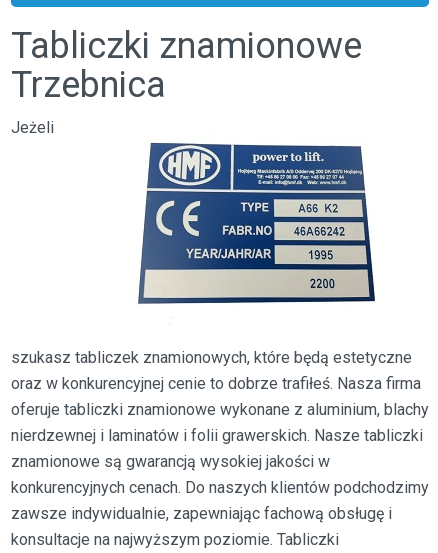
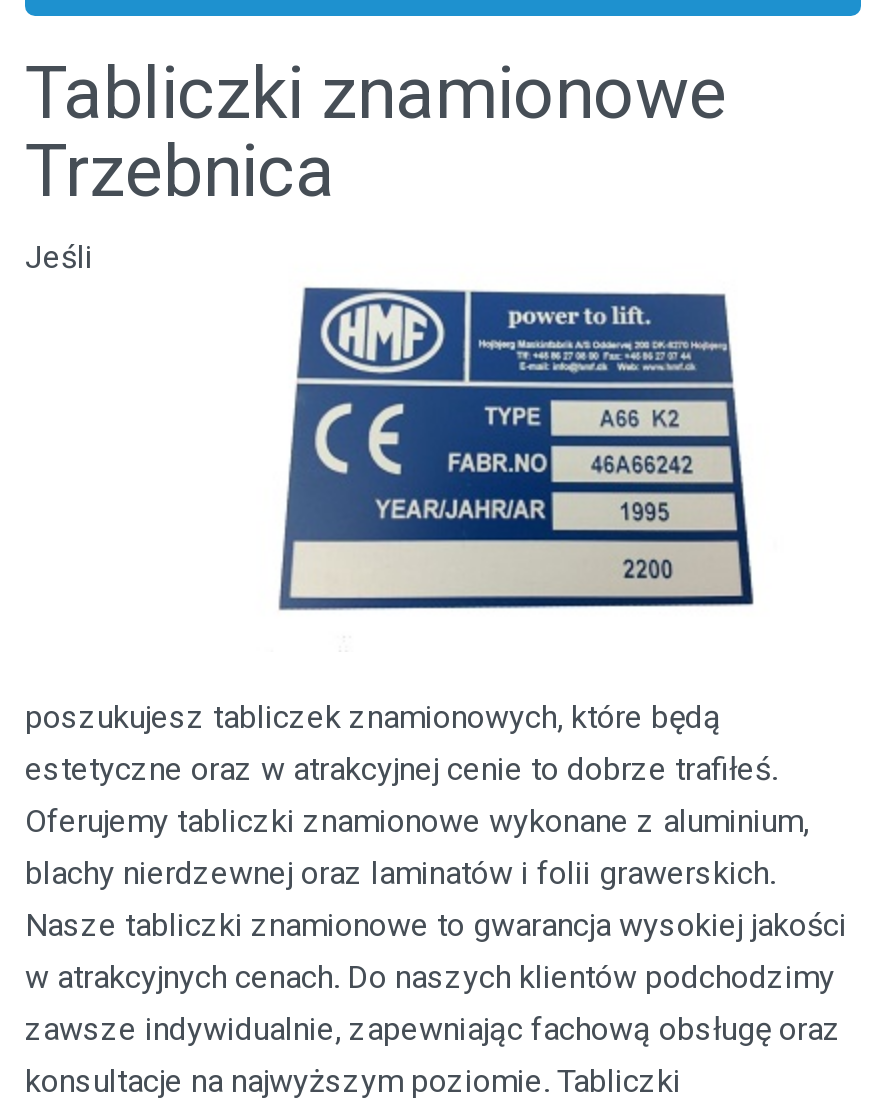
[11,118,54,137] Jeżeli -> [25,238,93,276] Jeśli
[11,348,429,523] szukasz tabliczek znamionowych, które będą estetyczne | oraz w konkurencyjnej cenie to dobrze trafiłeś. Nasza firma | oferuje tabliczki znamionowe wykonane z aluminium, blachy | nierdzewnej i laminatów i folii grawerskich. Nasze tabliczki | znamionowe są gwarancją wysokiej jakości w | konkurencyjnych cenach. Do naszych klientów podchodzimy | zawsze indywidualnie, zapewniając fachową obsługę i -> [25,698,847,1048] poszukujesz tabliczek znamionowych, które będą | estetyczne oraz w atrakcyjnej cenie to dobrze trafiłeś. | Oferujemy tabliczki znamionowe wykonane z aluminium, | blachy nierdzewnej oraz laminatów i folii grawerskich. | Nasze tabliczki znamionowe to gwarancja wysokiej jakości | w atrakcyjnych cenach. Do naszych klientów podchodzimy | zawsze indywidualnie, zapewniając fachową obsługę oraz

